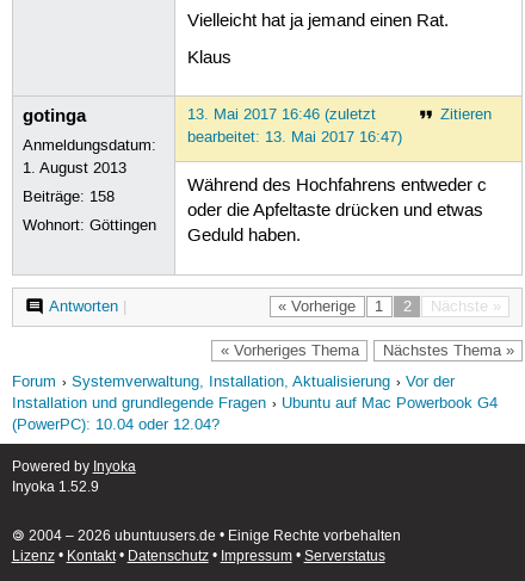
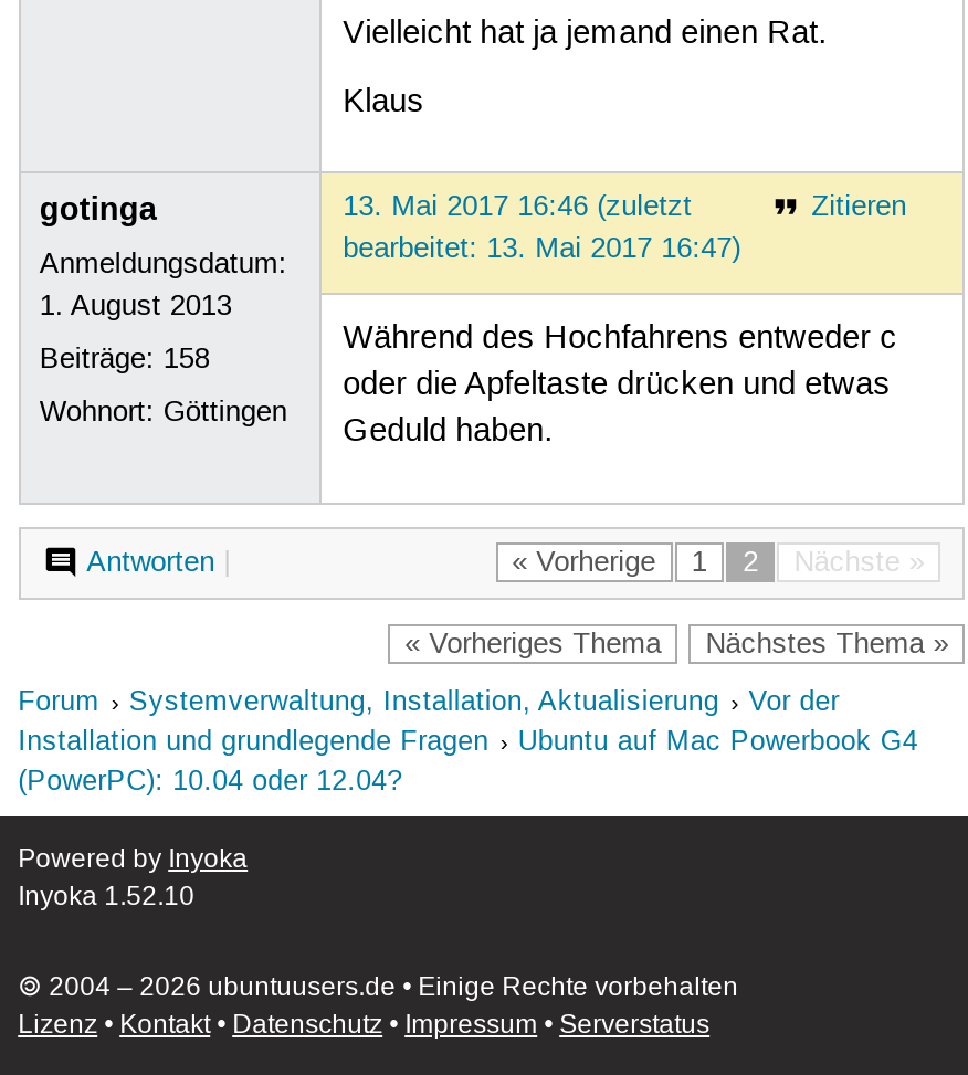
[11,479,99,497] Inyoka 1.52.9 -> [18,882,195,915] Inyoka 1.52.10

